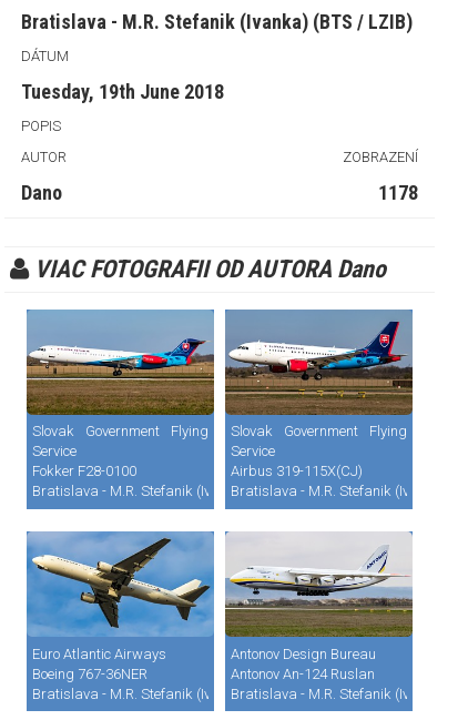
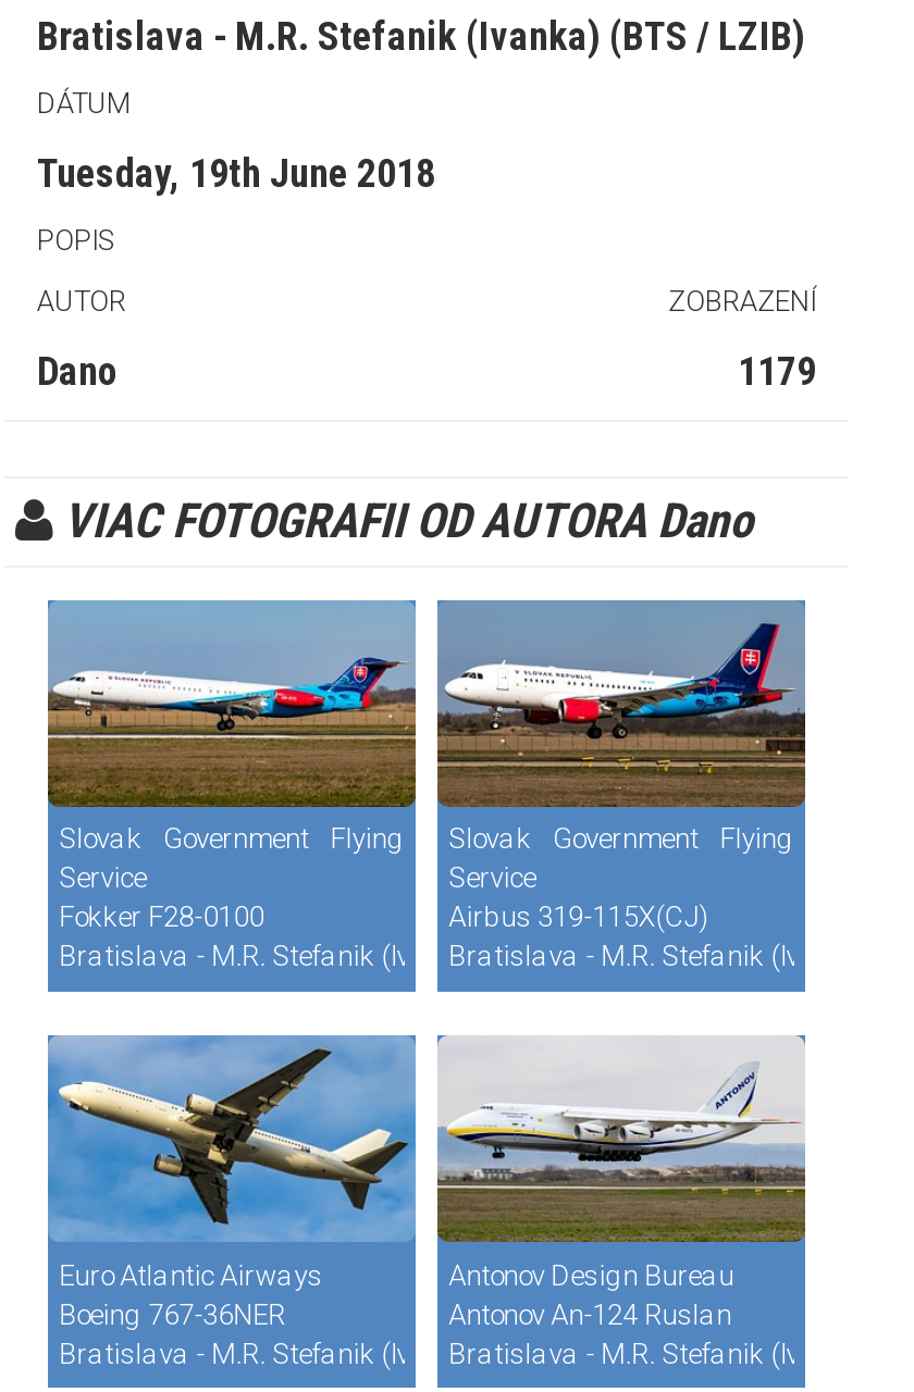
[378,180,418,204] 1178 -> [738,347,816,393] 1179

